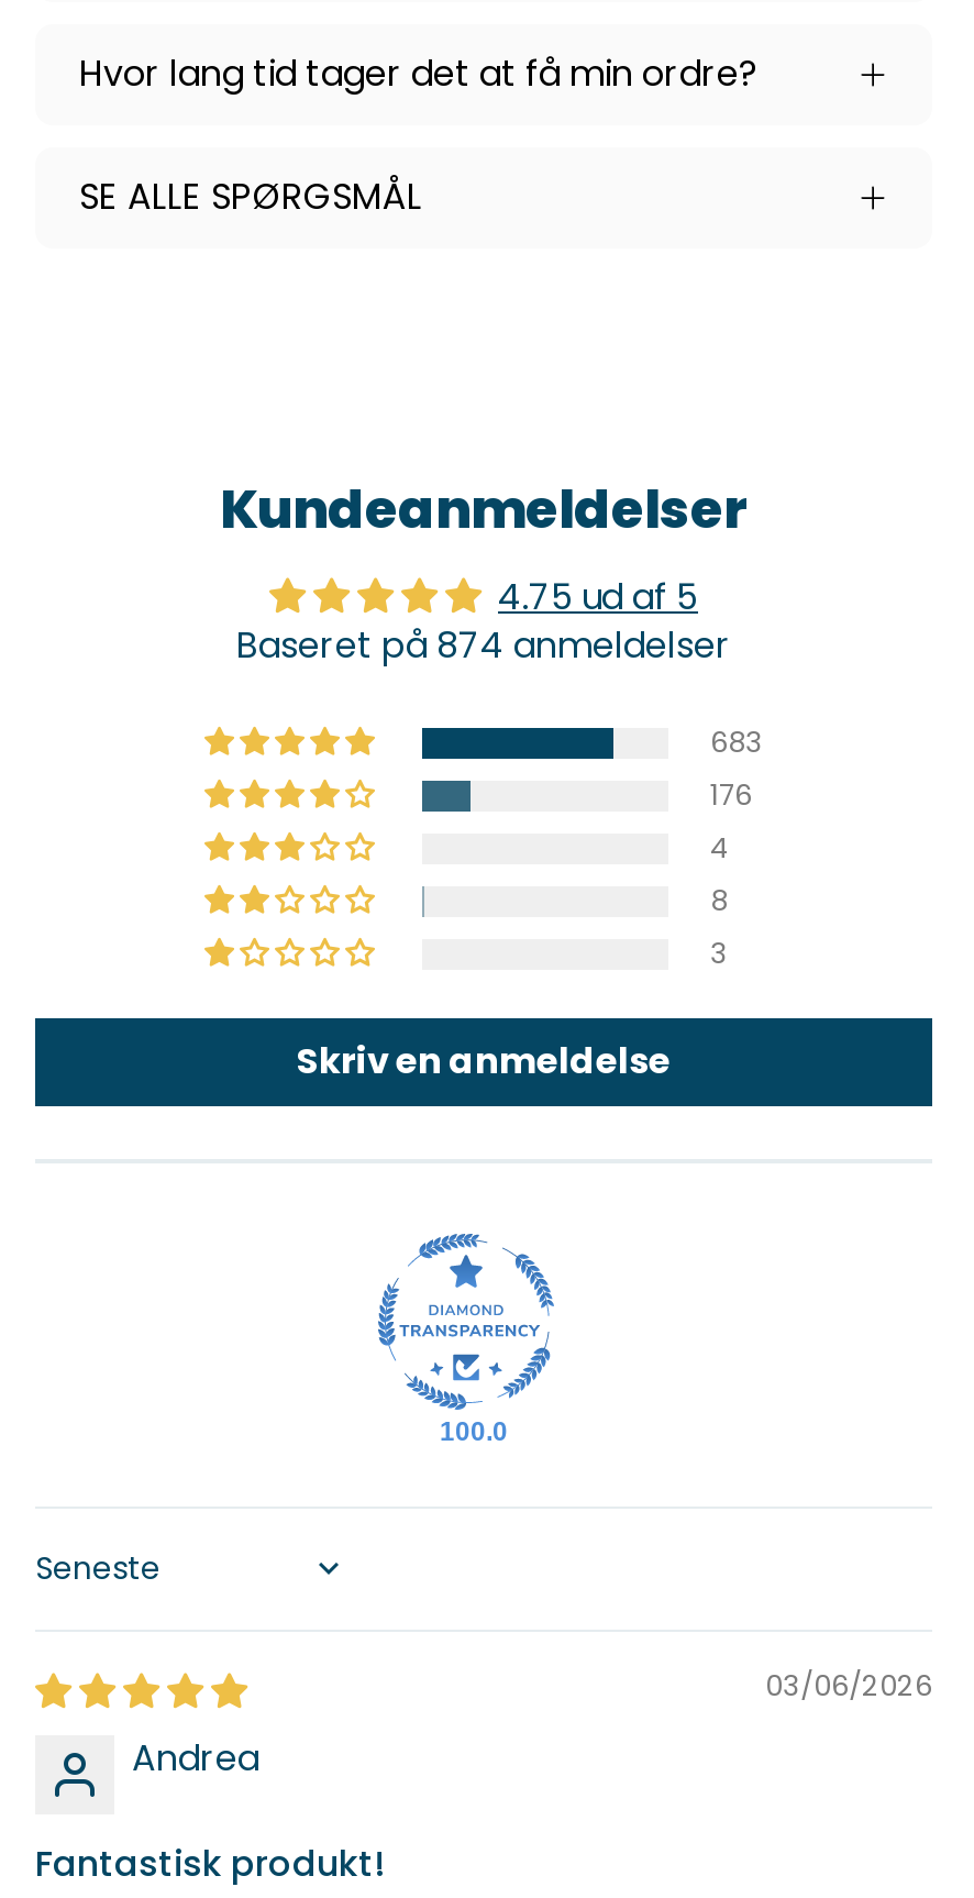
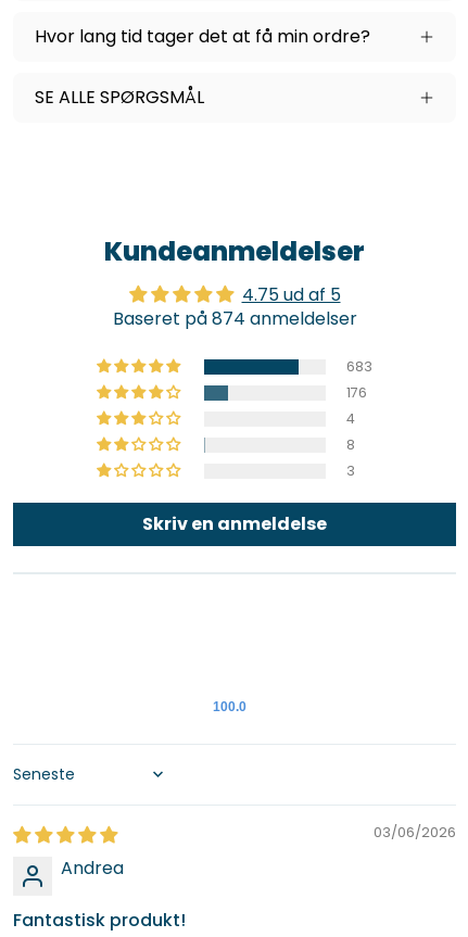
[376,1232,554,1410] [image] -> none

